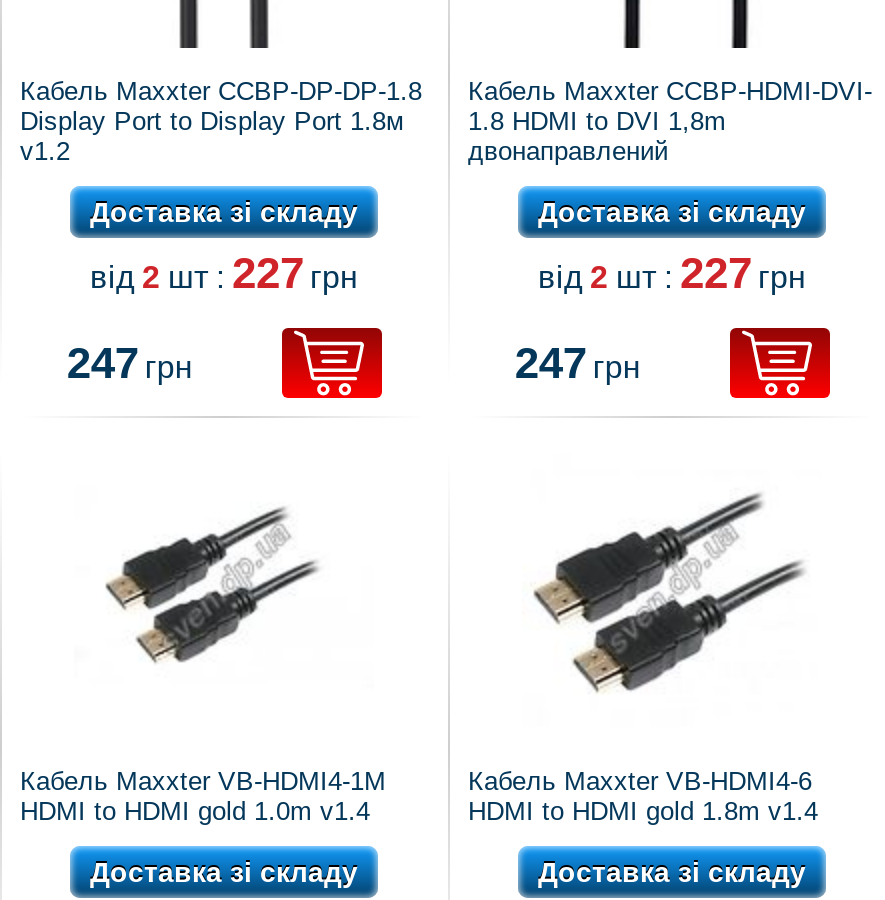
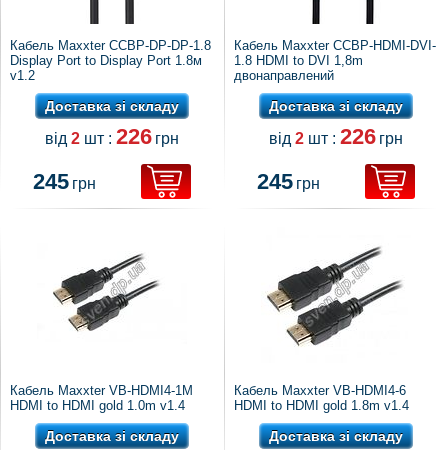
[90,248,358,298] від 2 шт : 227 грн -> [45,124,179,149] від 2 шт : 226 грн
[538,248,806,298] від 2 шт : 227 грн -> [269,124,403,149] від 2 шт : 226 грн
[67,338,193,388] 247 грн -> [33,169,96,194] 245 грн
[515,338,641,388] 247 грн -> [257,169,320,194] 245 грн

